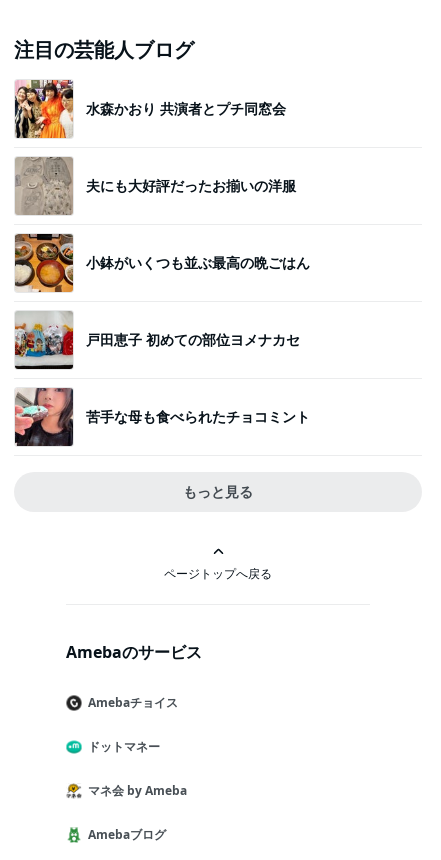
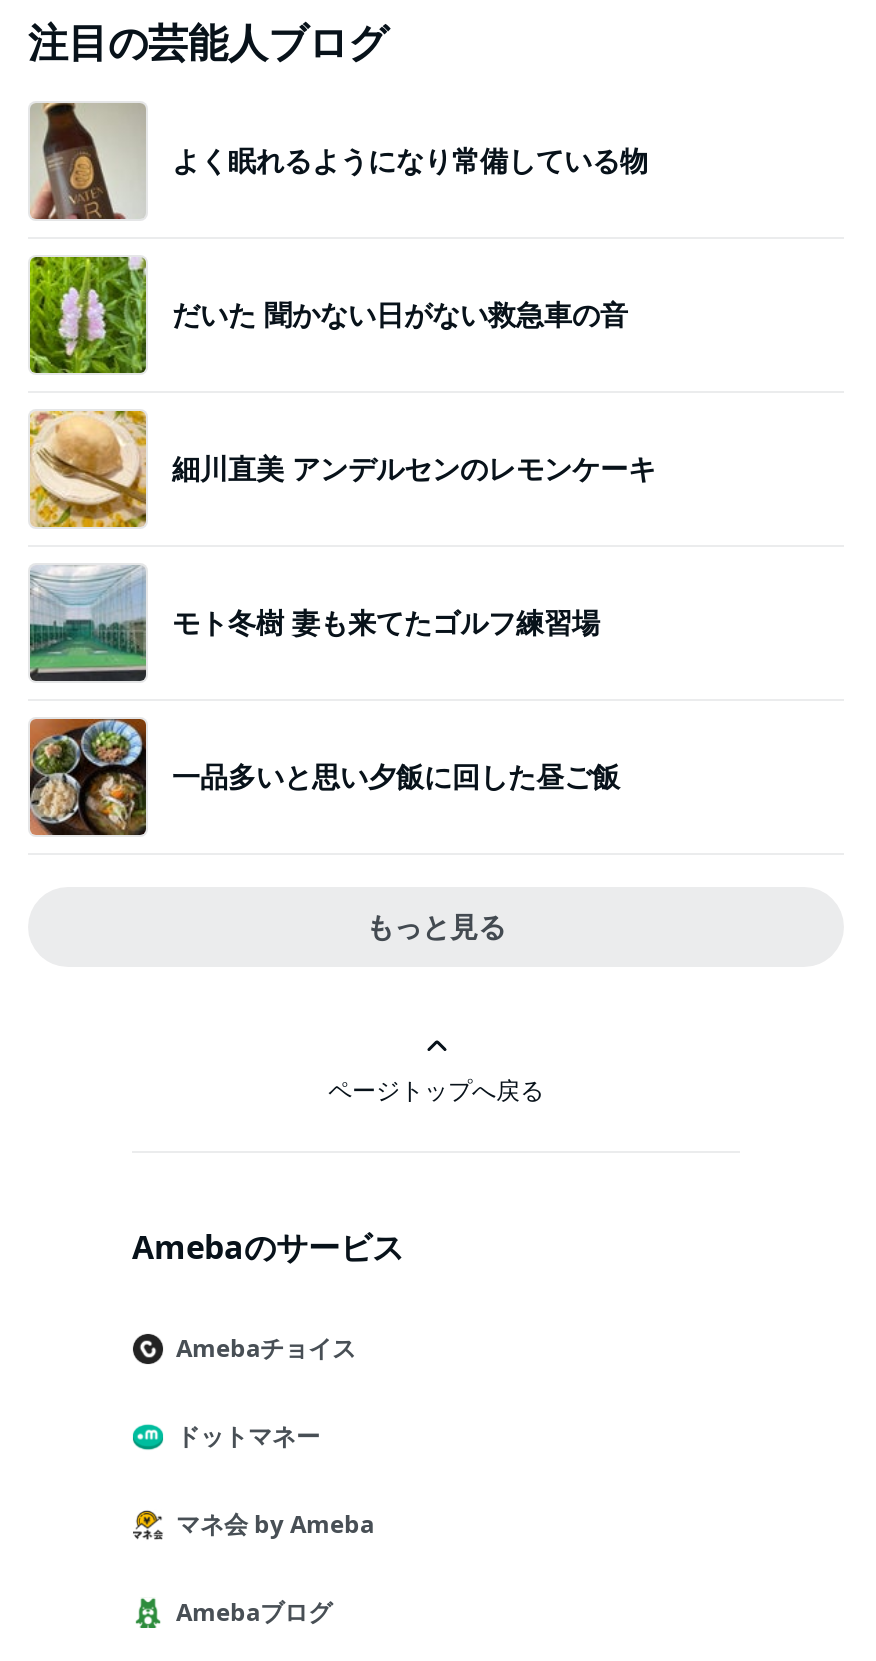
[14,79,286,139] [image] | 水森かおり 共演者とプチ同窓会 -> [30,101,648,221] [image] | よく眠れるようになり常備している物
[14,156,296,216] [image] | 夫にも大好評だったお揃いの洋服 -> [28,255,628,375] [image] | だいた 聞かない日がない救急車の音
[14,233,310,293] [image] | 小鉢がいくつも並ぶ最高の晩ごはん -> [28,409,656,529] [image] | 細川直美 アンデルセンのレモンケーキ
[14,311,300,369] [image] | 戸田恵子 初めての部位ヨメナカセ -> [28,567,600,681] [image] | モト冬樹 妻も来てたゴルフ練習場
[14,387,310,447] [image] | 苦手な母も食べられたチョコミント -> [28,717,620,837] [image] | 一品多いと思い夕飯に回した昼ご飯

